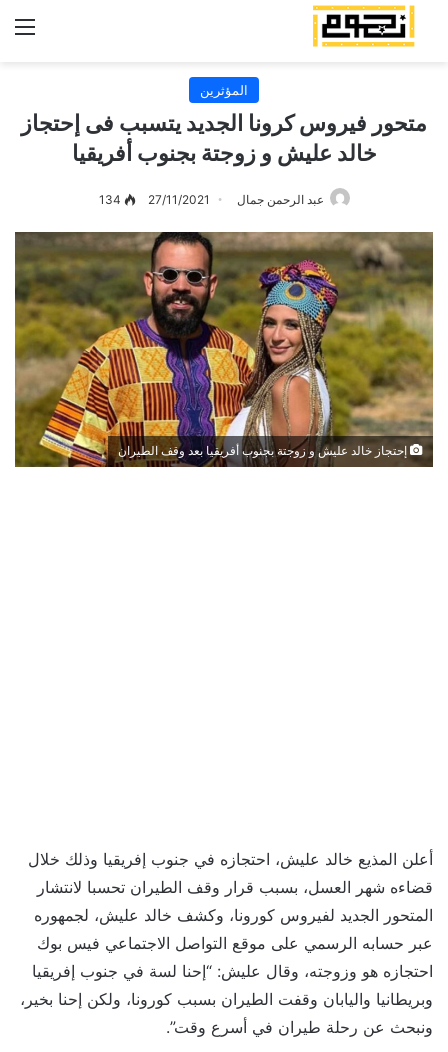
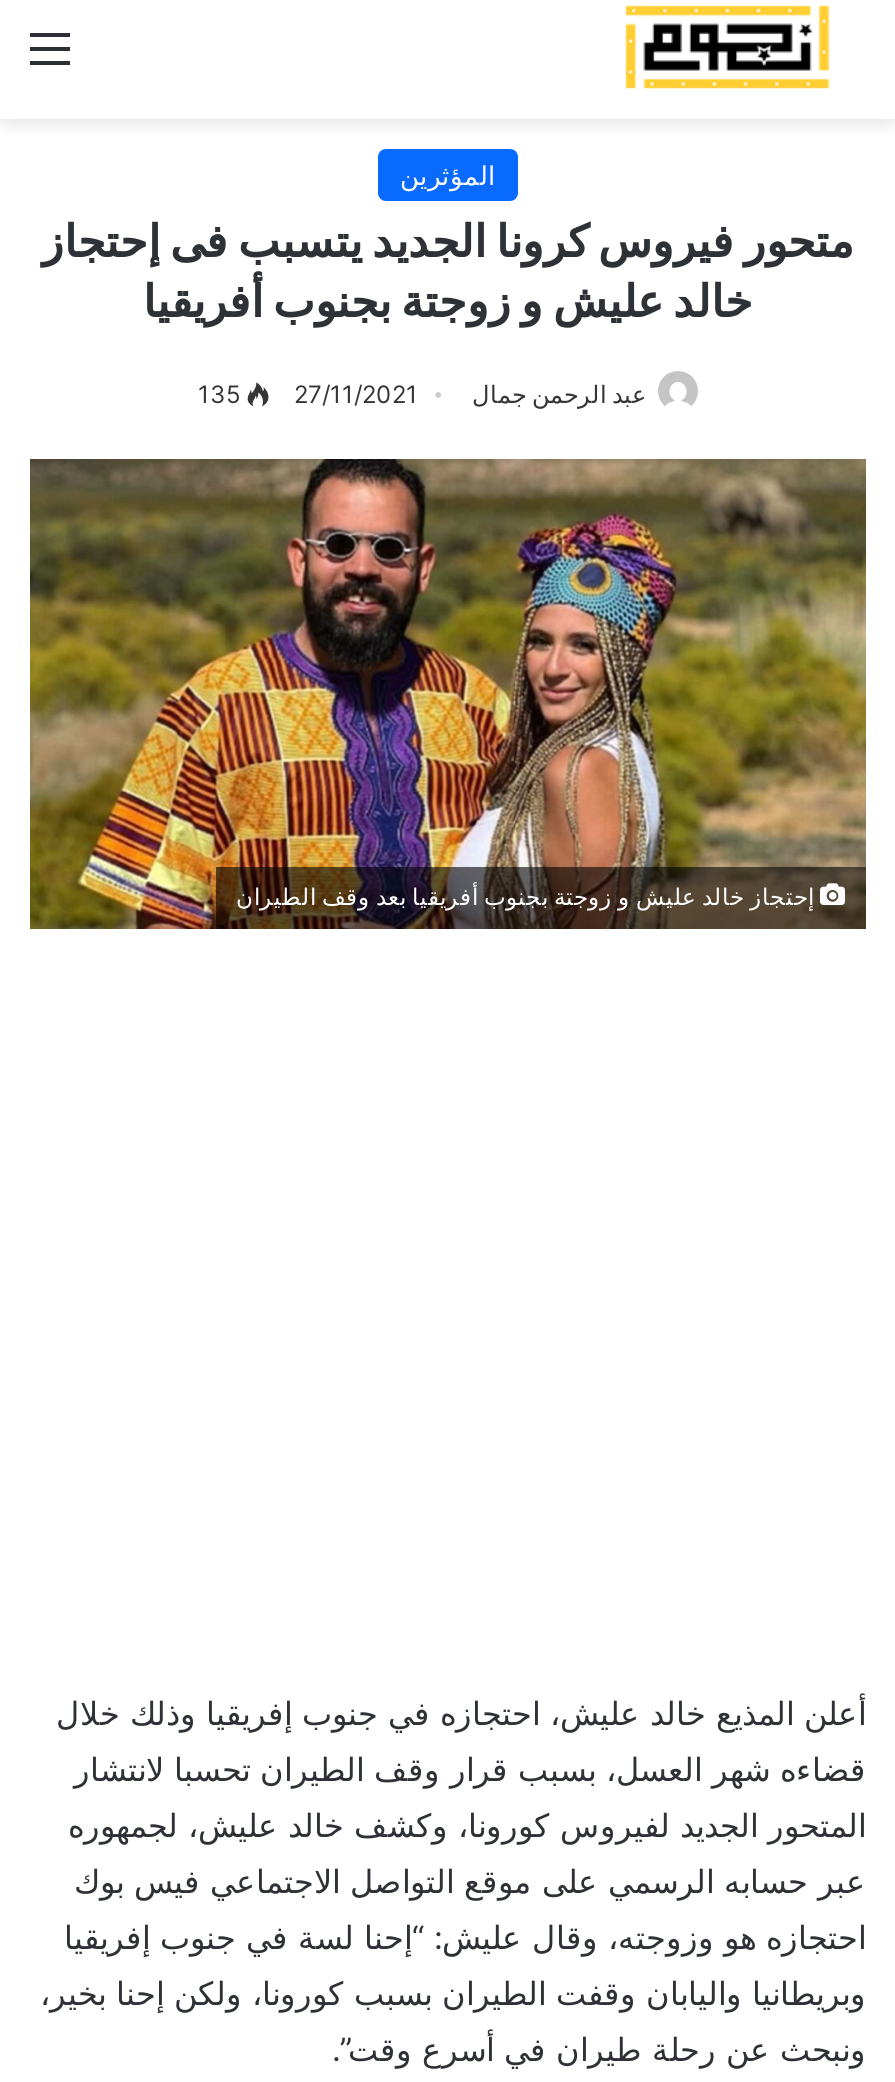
[98,192,323,207] عبد الرحمن جمال 27/11/2021 134 -> [198,379,646,409] عبد الرحمن جمال 27/11/2021 135

